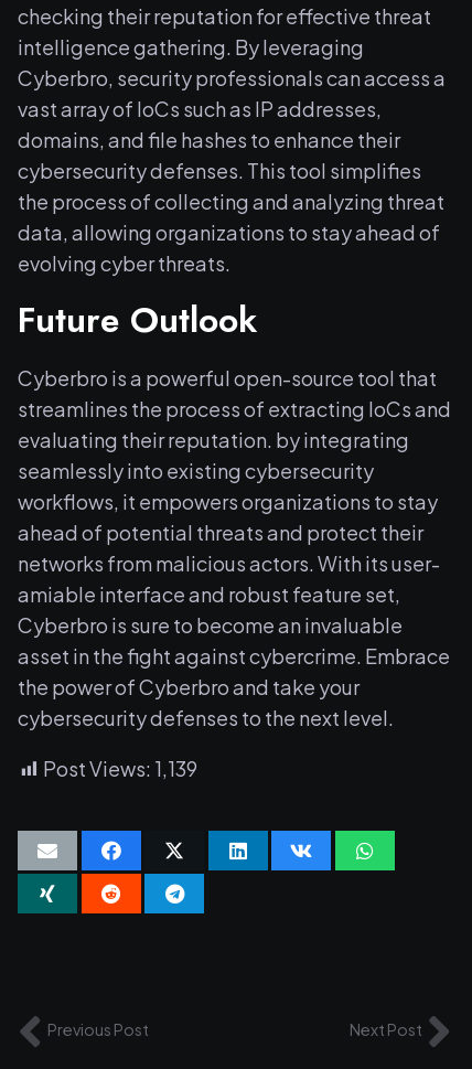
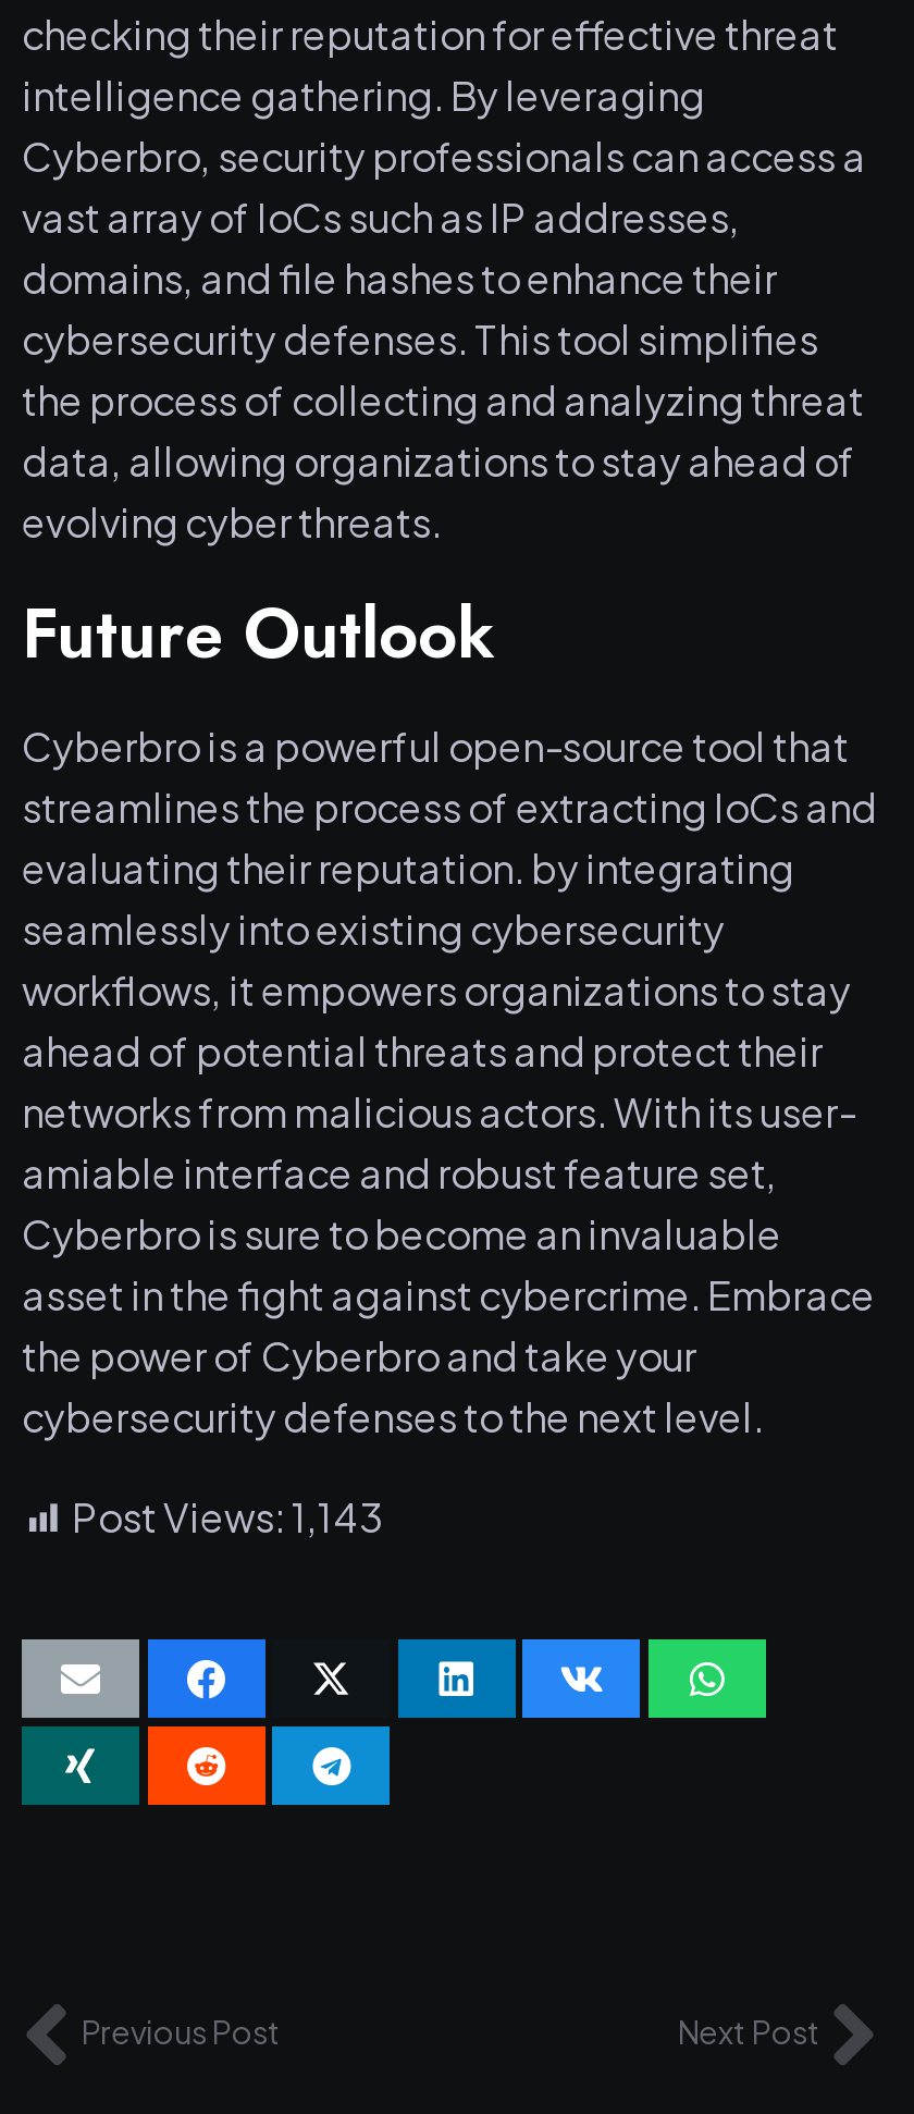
[43,755,197,781] Post Views: 1,139 -> [72,1490,381,1541] Post Views: 1,143

